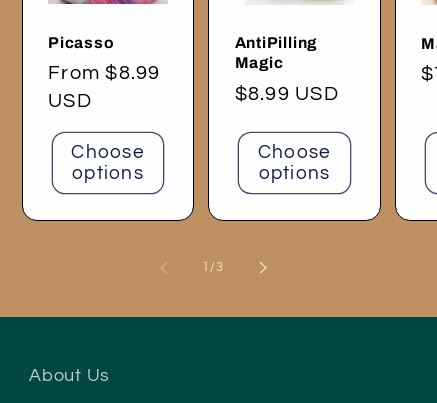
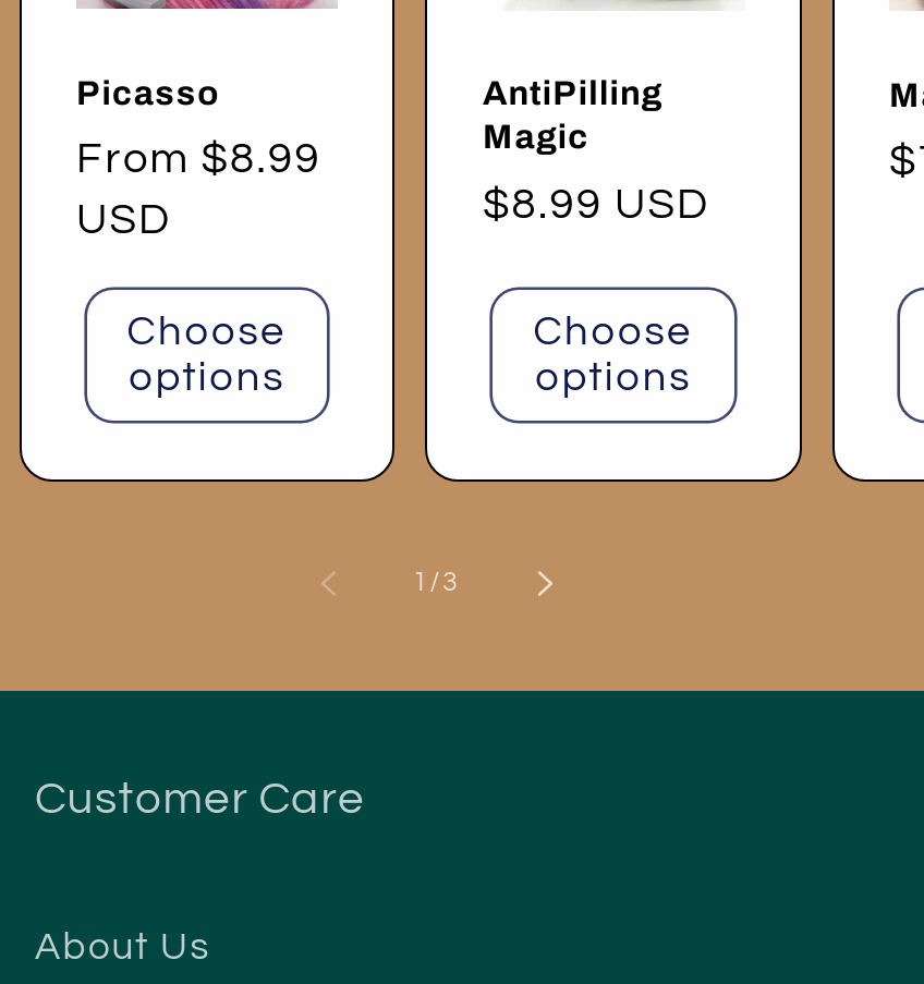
none -> [35,775,366,821] Customer Care

